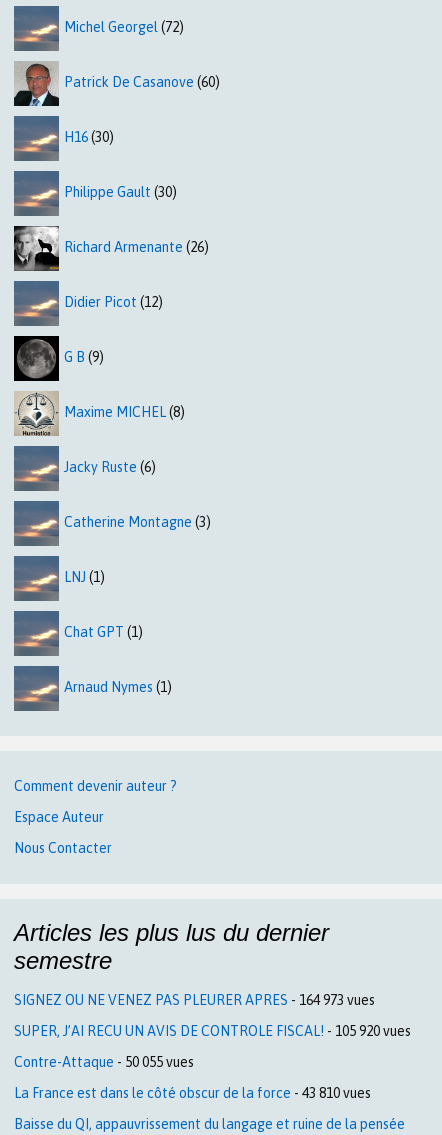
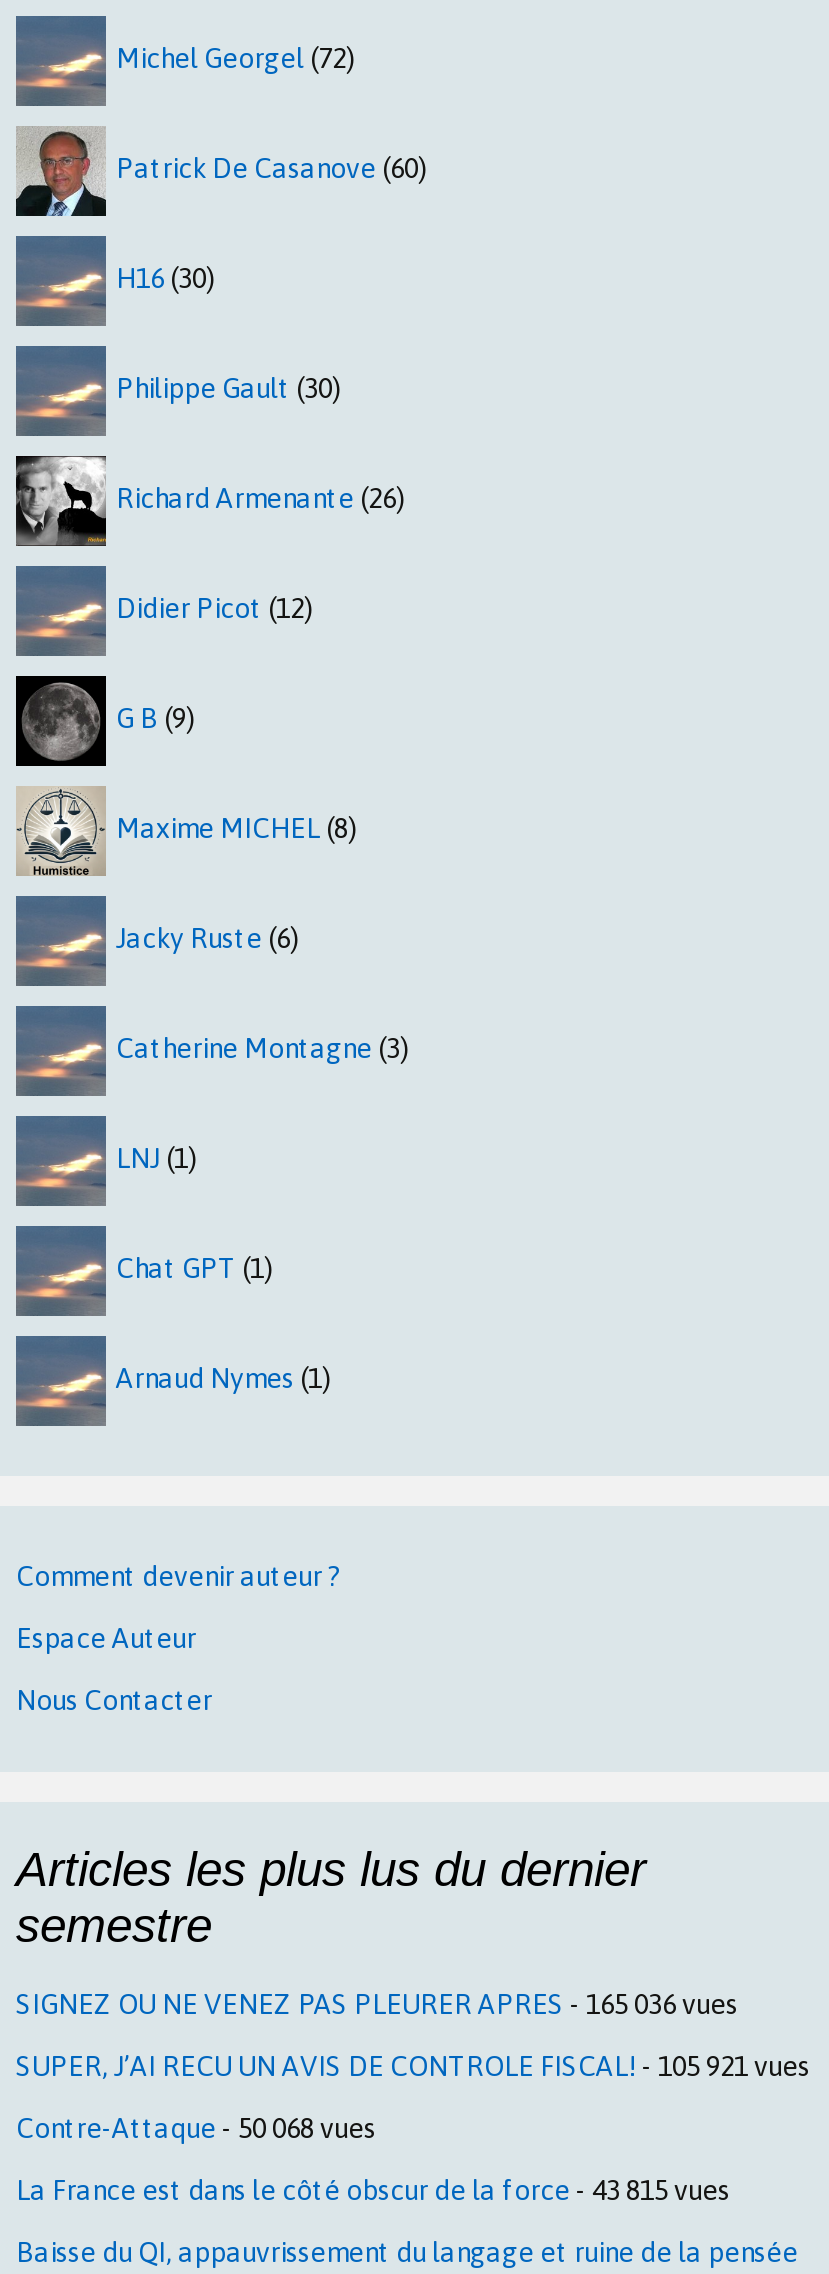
[14,992,375,1008] SIGNEZ OU NE VENEZ PAS PLEURER APRES - 164 973 vues -> [16,1988,738,2020] SIGNEZ OU NE VENEZ PAS PLEURER APRES - 165 036 vues
[14,1023,411,1039] SUPER, J’AI RECU UN AVIS DE CONTROLE FISCAL! - 105 920 vues -> [16,2050,810,2082] SUPER, J’AI RECU UN AVIS DE CONTROLE FISCAL! - 105 921 vues
[14,1054,194,1070] Contre-Attaque - 50 055 vues -> [16,2112,376,2144] Contre-Attaque - 50 068 vues
[14,1085,371,1101] La France est dans le côté obscur de la force - 43 810 vues -> [16,2174,730,2206] La France est dans le côté obscur de la force - 43 815 vues

